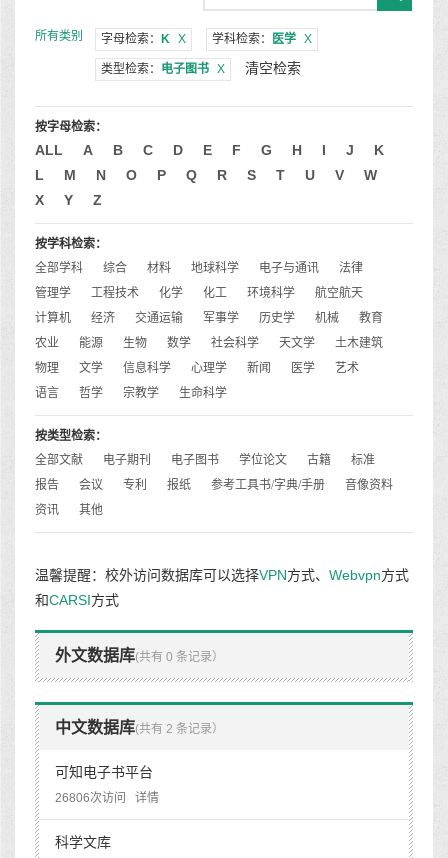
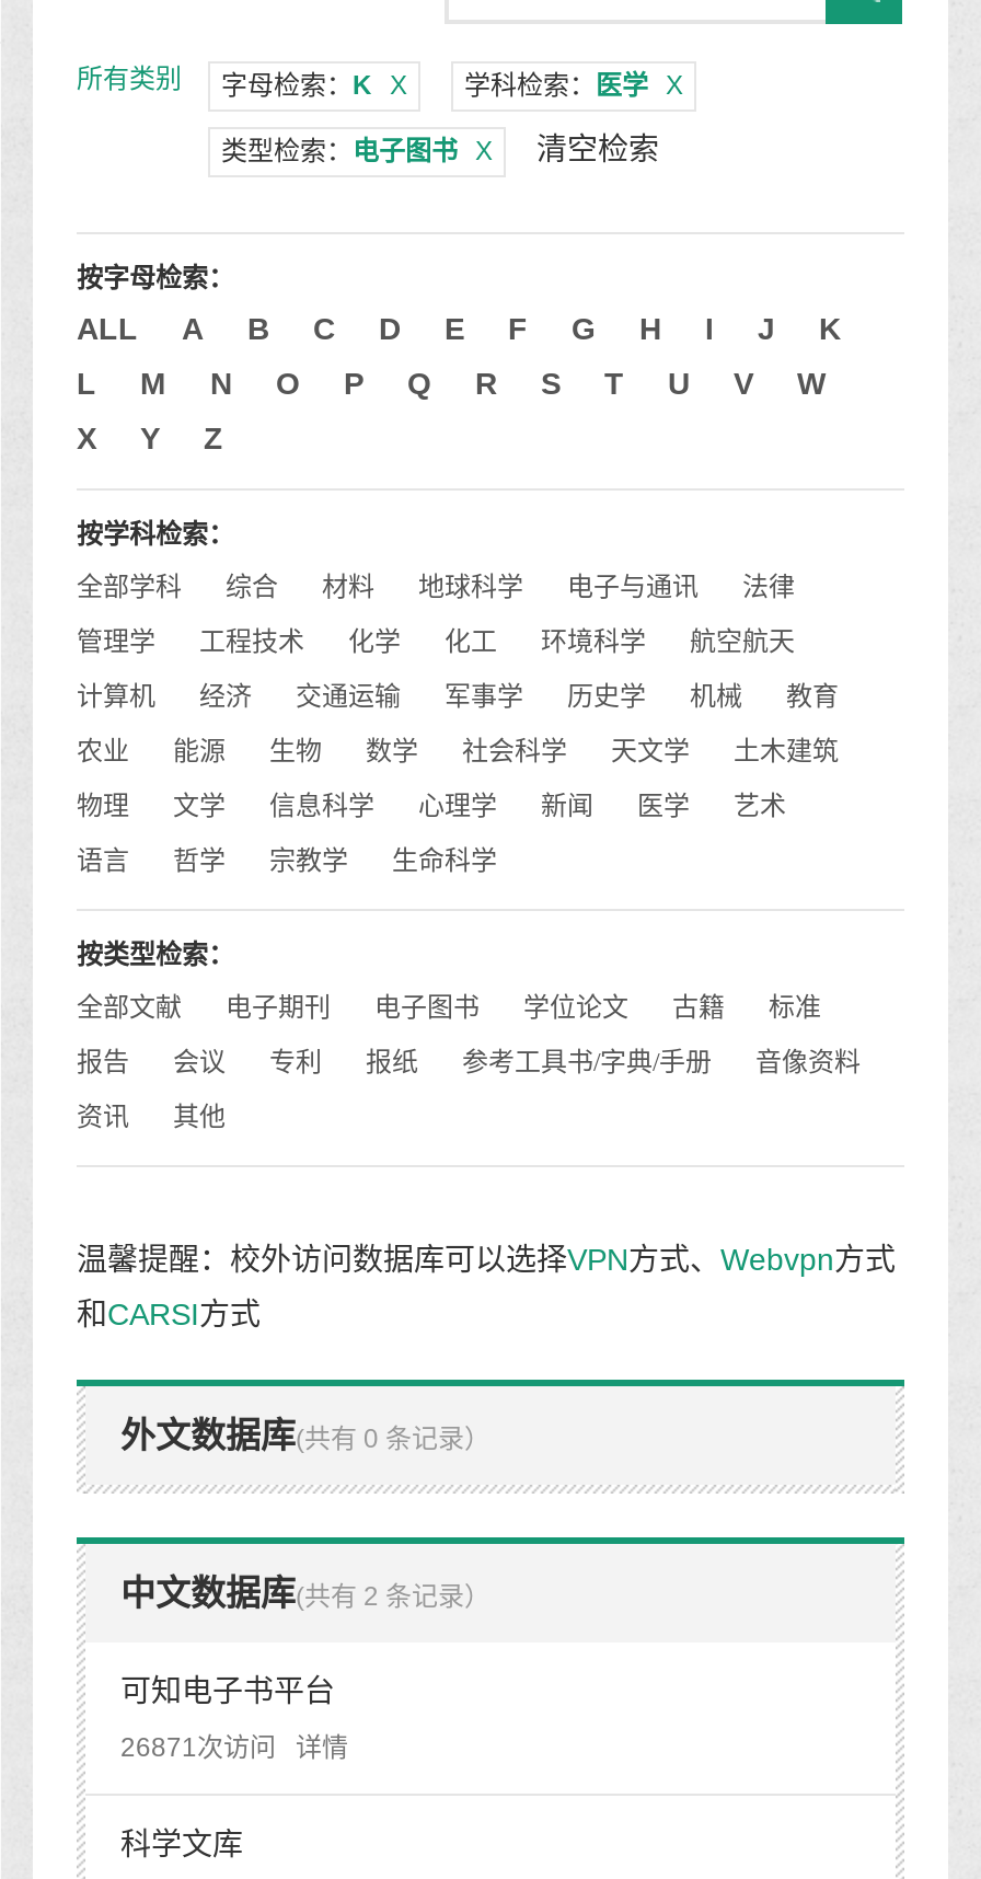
[55,791,159,805] 26806次访问 详情 -> [120,1732,348,1762] 26871次访问 详情

